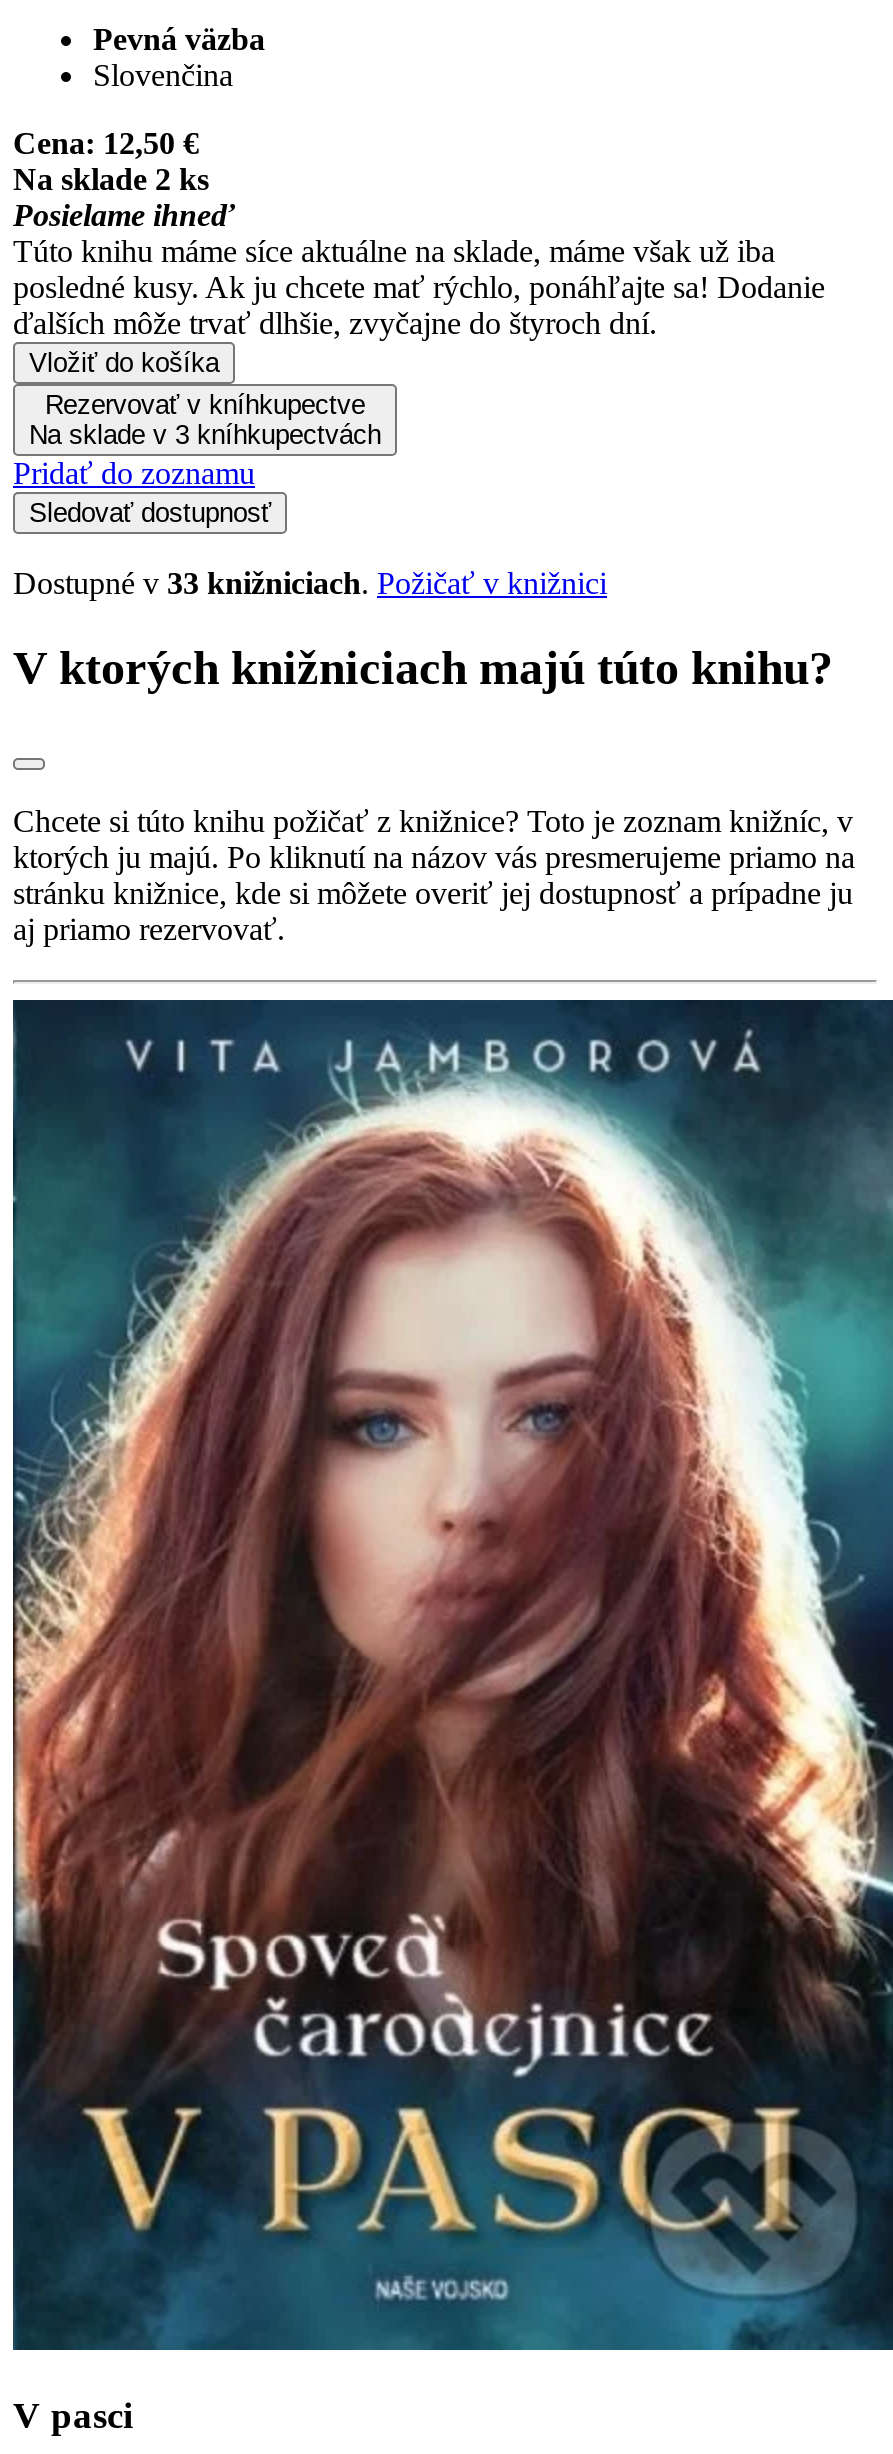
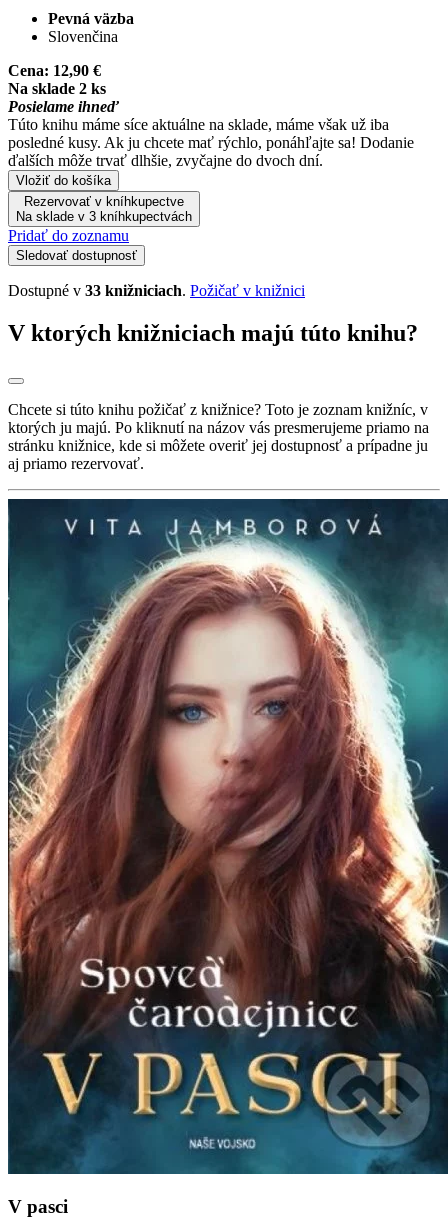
[13,126,199,160] Cena: 12,50 € -> [8,62,101,79] Cena: 12,90 €
[13,306,657,340] ďalších môže trvať dlhšie, zvyčajne do štyroch dní. -> [8,152,323,169] ďalších môže trvať dlhšie, zvyčajne do dvoch dní.

